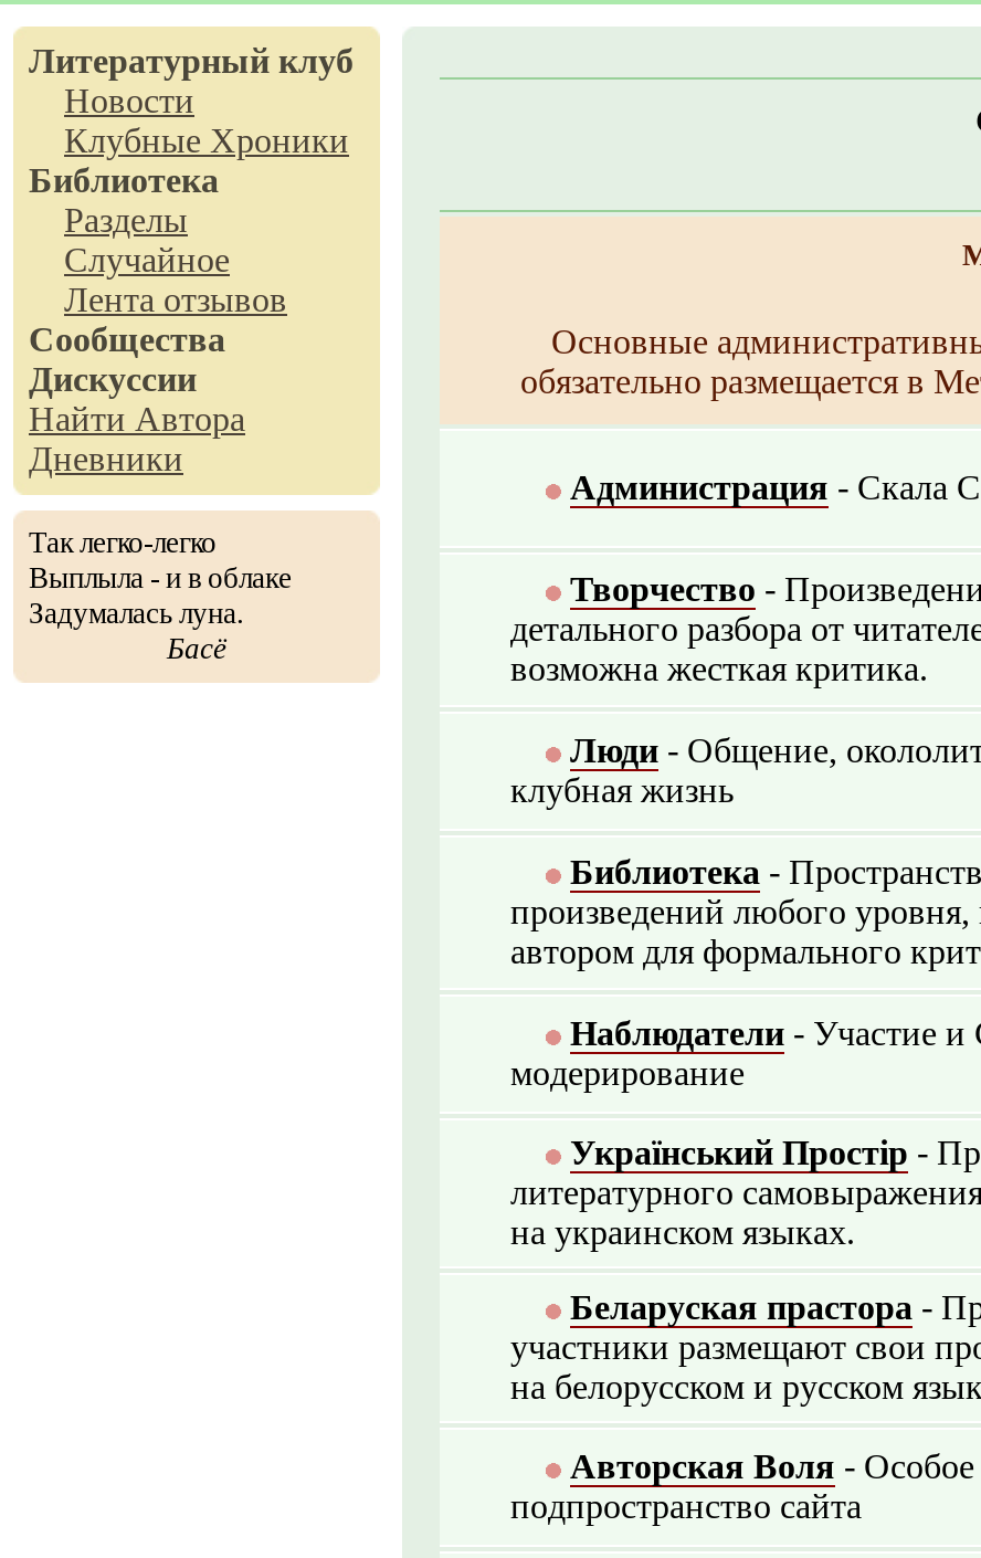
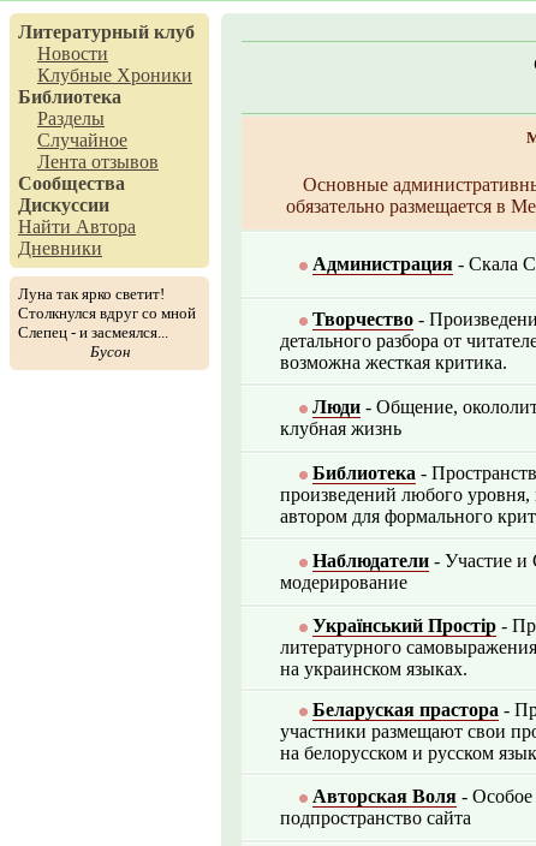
[29,526,292,665] Так легко-легко | Выплыла - и в облаке | Задумалась луна. | Басё -> [18,285,196,361] Луна так ярко светит! | Столкнулся вдруг со мной | Слепец - и засмеялся... | Бусон

